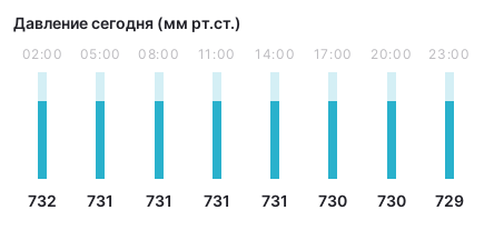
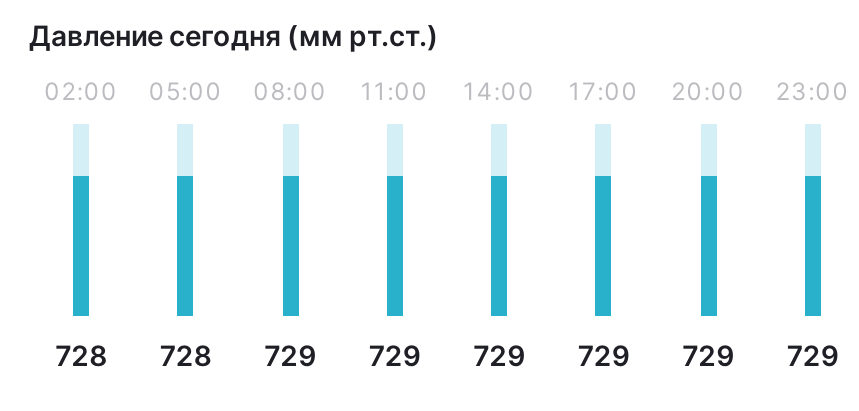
[28,191,57,210] 732 -> [55,338,107,372] 728
[87,191,114,210] 731 -> [160,338,212,372] 728
[145,191,172,210] 731 -> [264,338,316,372] 729
[203,191,230,210] 731 -> [369,338,421,372] 729
[262,191,288,210] 731 -> [473,338,525,372] 729
[319,191,348,210] 730 -> [578,338,630,372] 729
[377,191,406,210] 730 -> [682,338,734,372] 729

